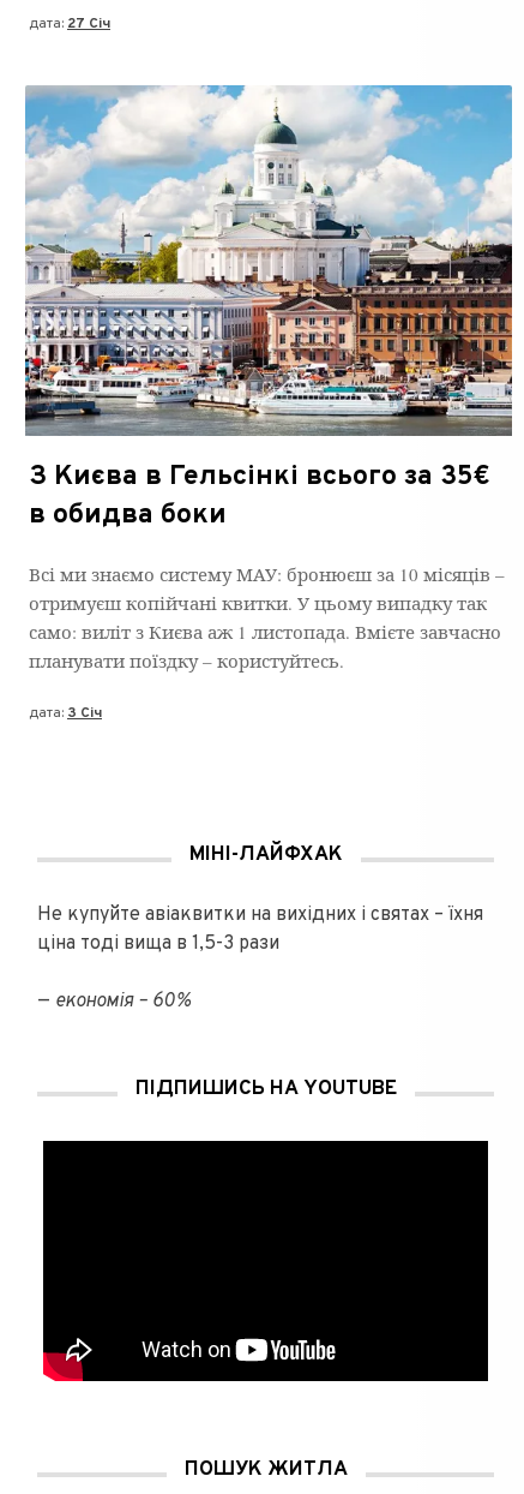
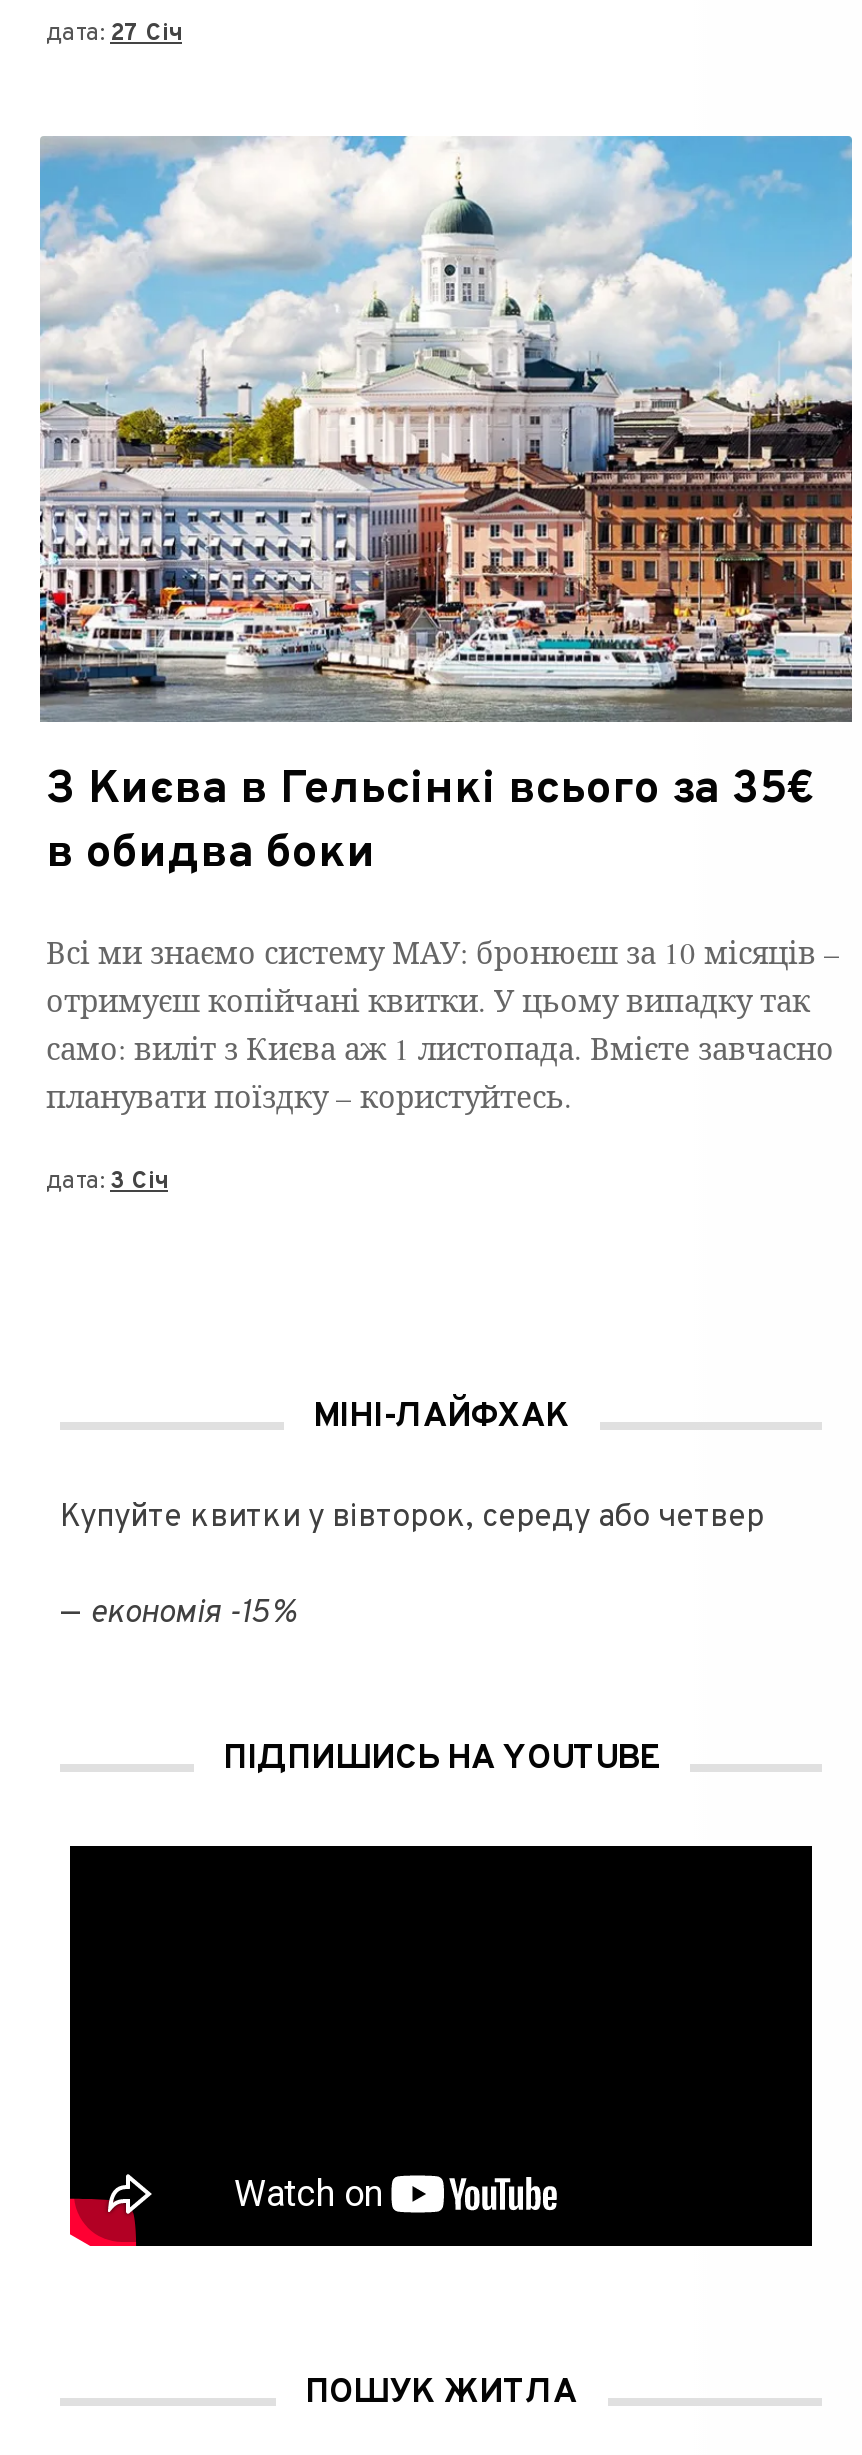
[37,903,483,956] Не купуйте авіаквитки на вихідних і святах – їхня | ціна тоді вища в 1,5-3 рази -> [60,1498,764,1538] Купуйте квитки у вівторок, середу або четвер
[37,989,192,1013] — економія – 60% -> [60,1594,298,1634] — економія -15%

